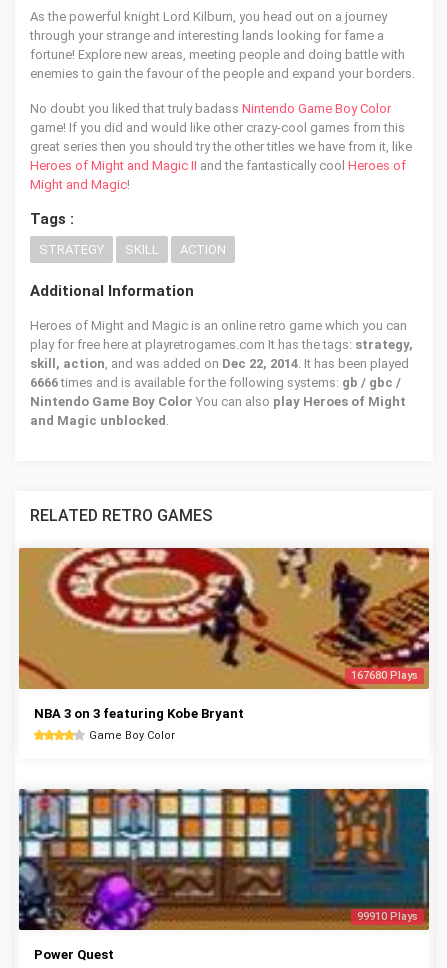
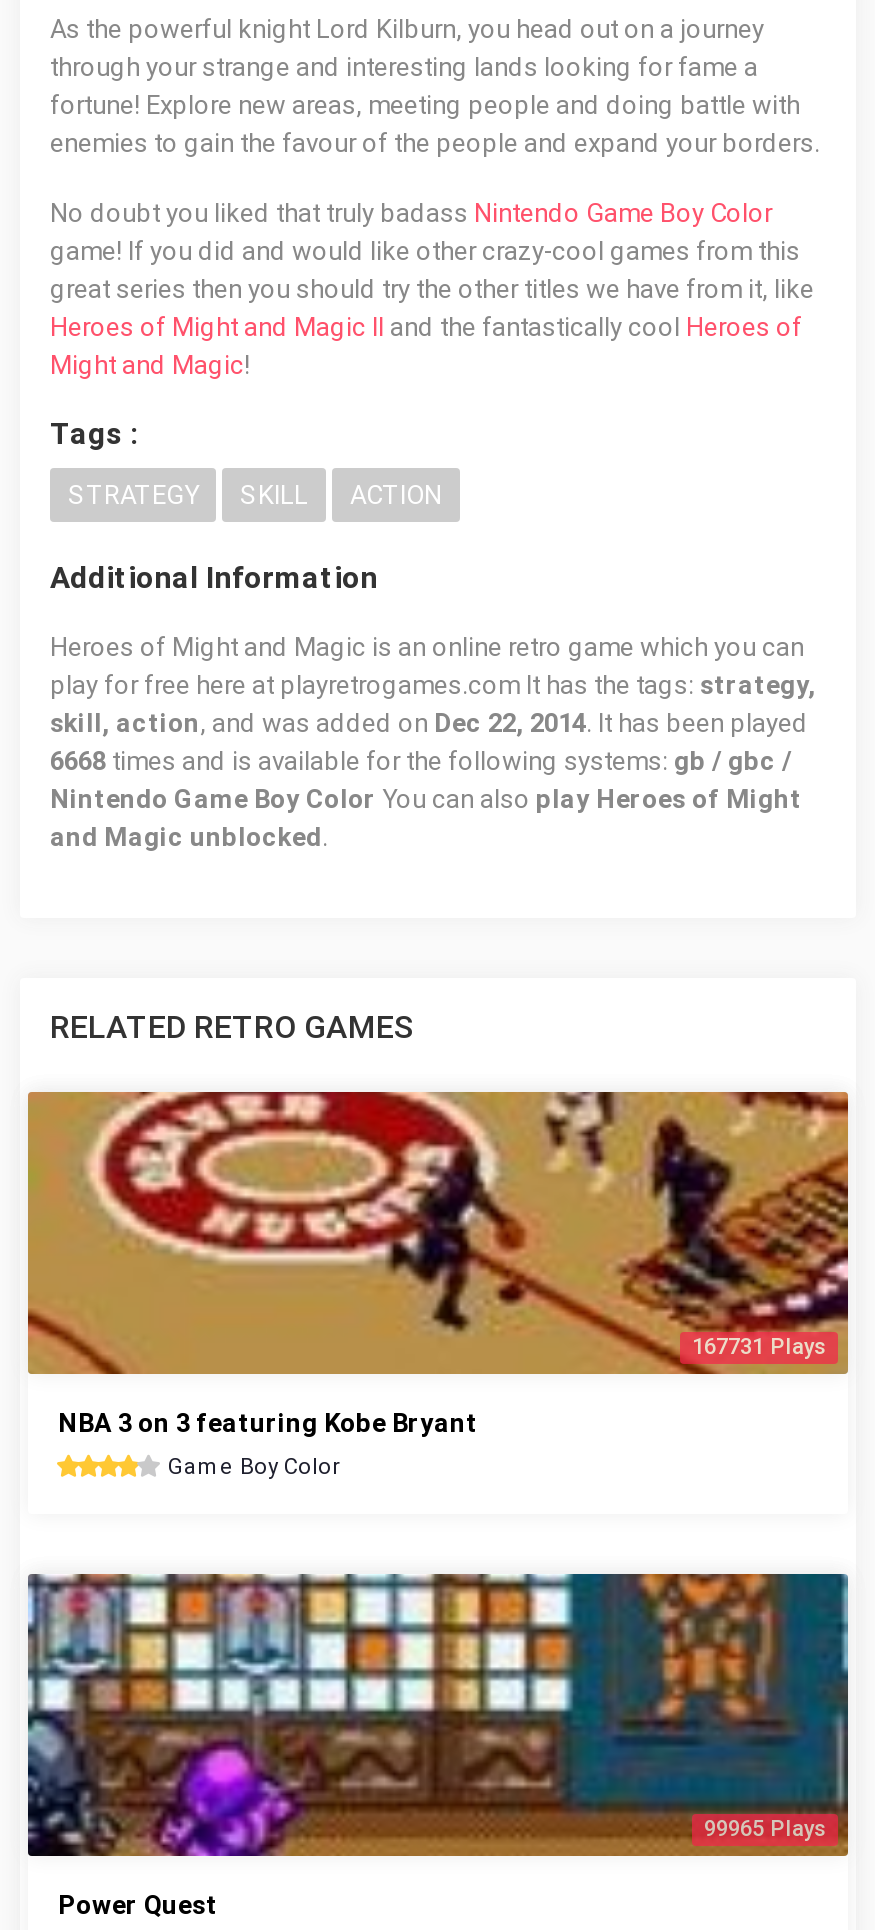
[30,375,401,390] 6666 times and is available for the following systems: gb / gbc / -> [50,746,792,776] 6668 times and is available for the following systems: gb / gbc /
[351,669,418,682] 167680 Plays -> [692,1334,826,1360] 167731 Plays
[357,910,418,923] 99910 Plays -> [704,1816,826,1842] 99965 Plays

